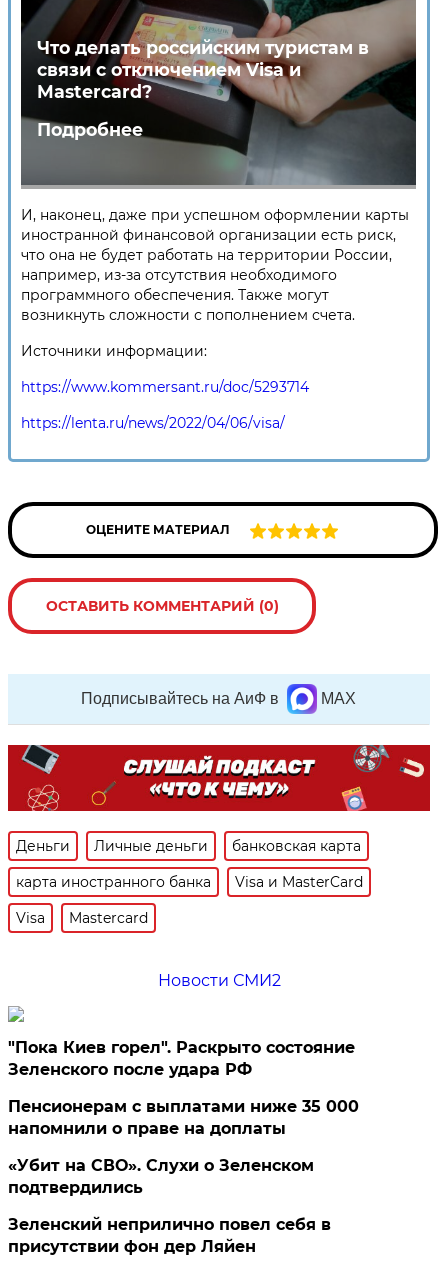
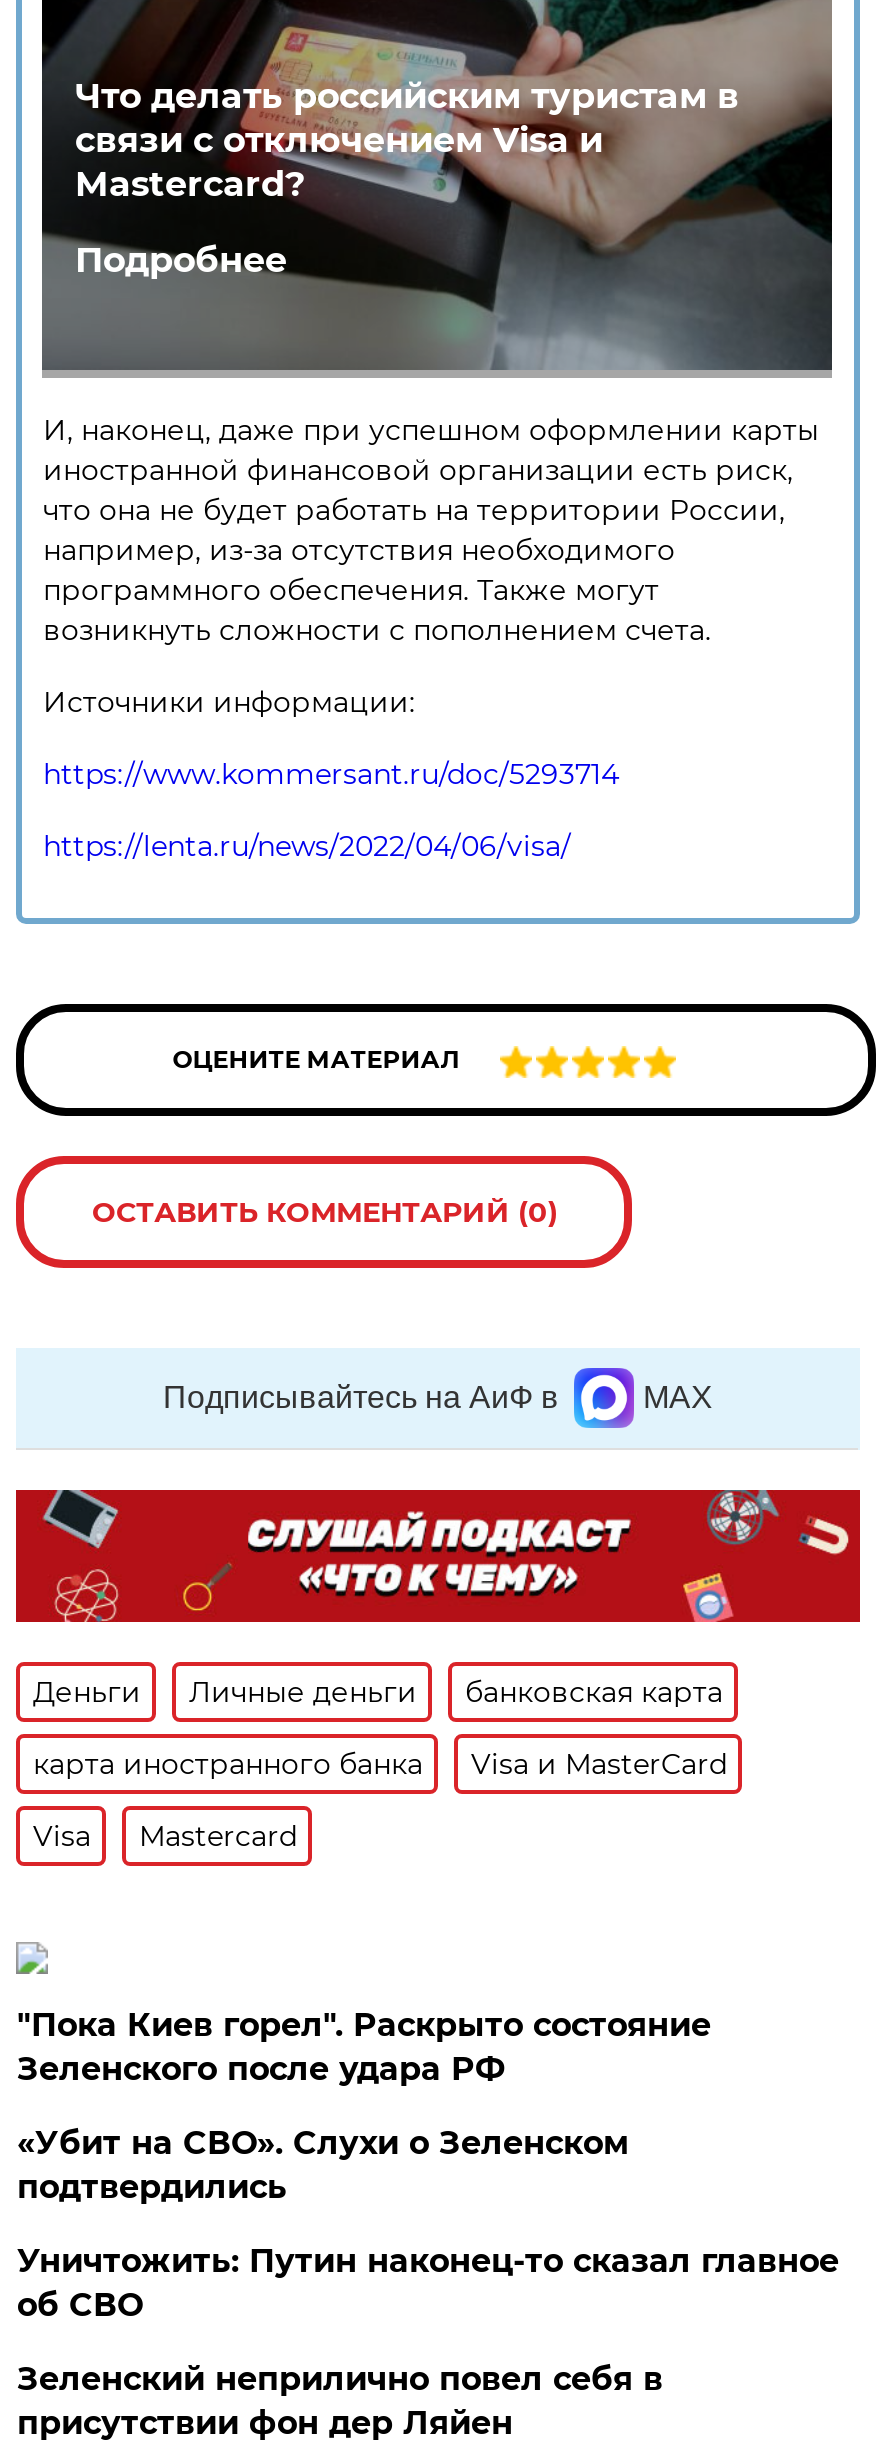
[158,971,281,990] Новости СМИ2 -> none
[8,1097,359,1138] Пенсионерам с выплатами ниже 35 000 | напомнили о праве на доплаты -> none
moved [8,1156,314,1197] -> [17,2124,629,2206]: «Убит на СВО». Слухи о Зеленском | подтвердились
none -> [17,2242,839,2324] Уничтожить: Путин наконец-то сказал главное | об СВО

